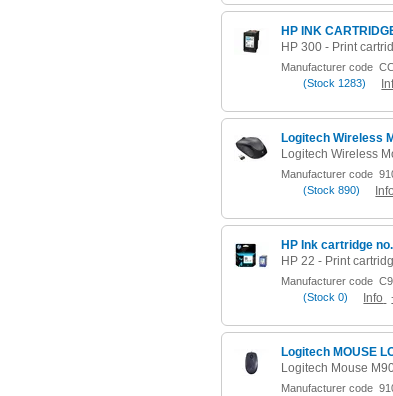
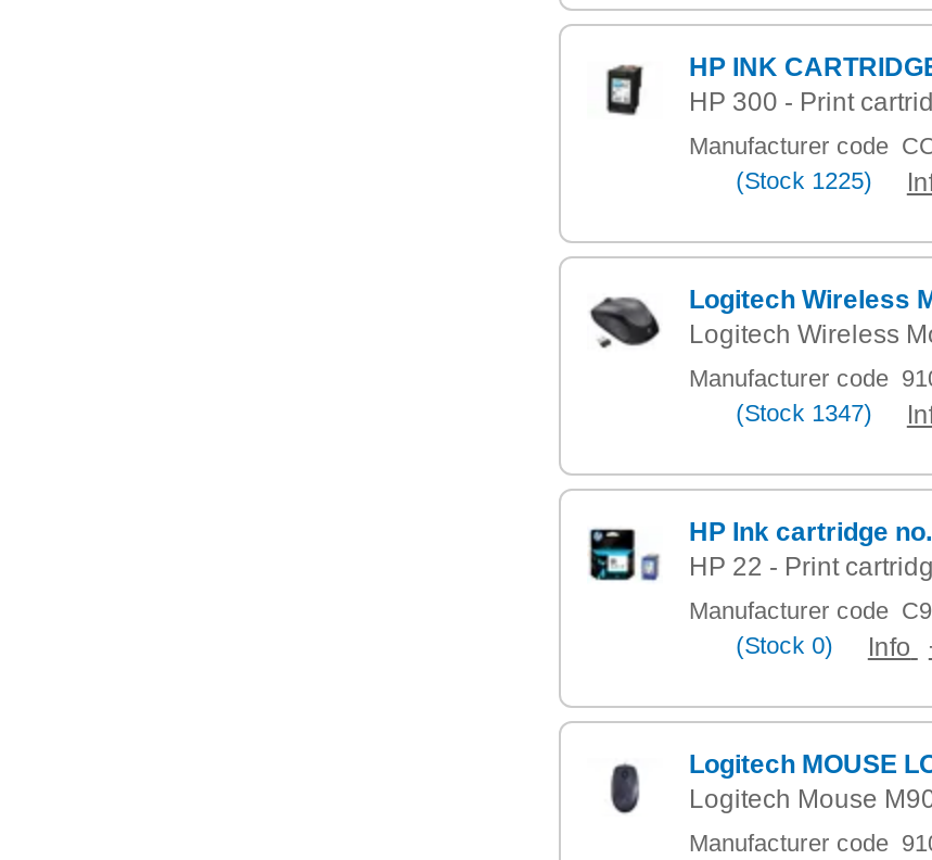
[303,77,366,89] (Stock 1283) -> [736,167,873,193] (Stock 1225)
[303,184,360,196] (Stock 890) -> [736,400,873,426] (Stock 1347)

